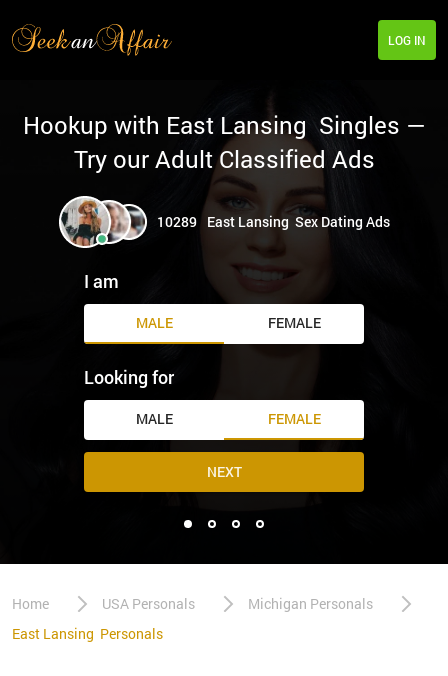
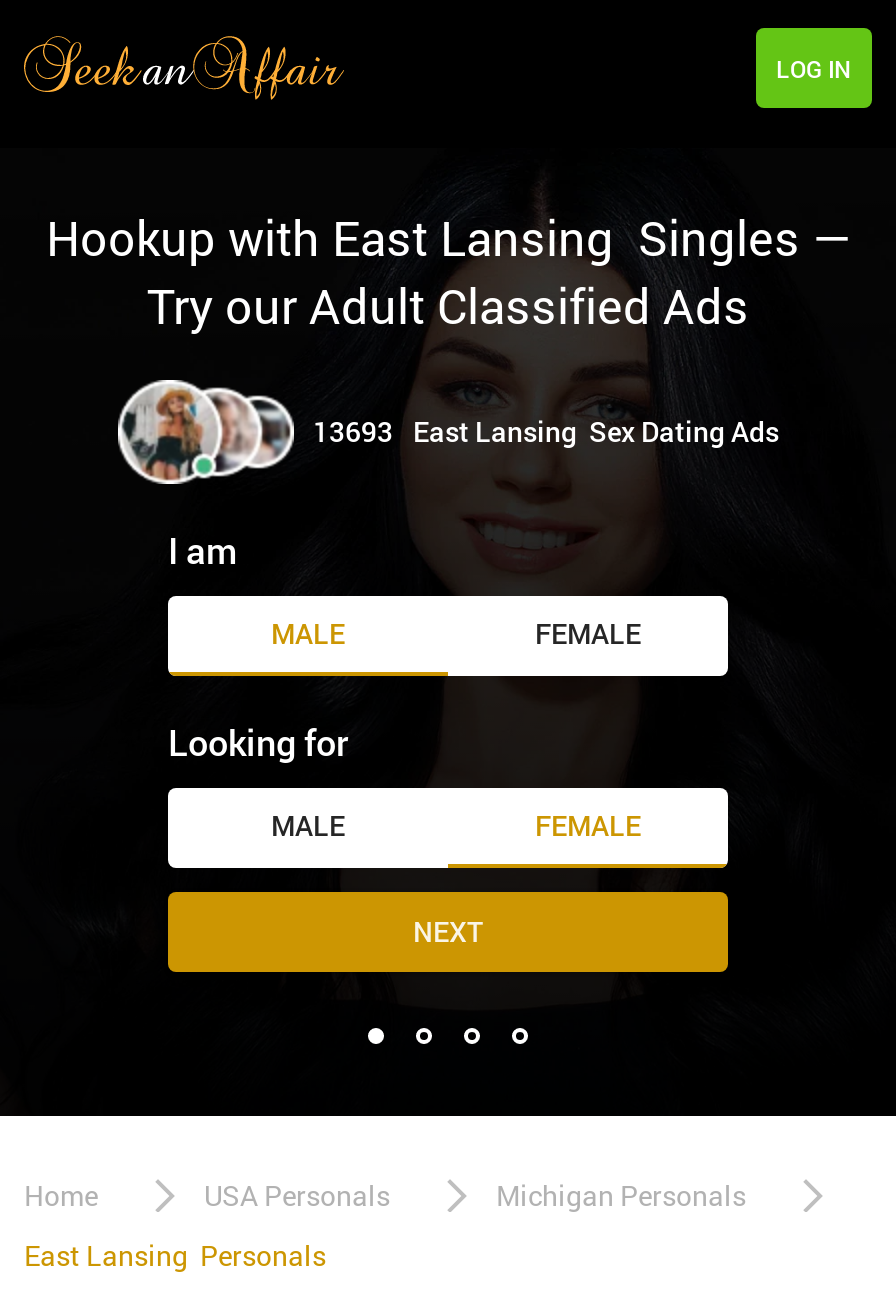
[156,212,389,231] 10289 East Lansing Sex Dating Ads -> [313,412,779,450] 13693 East Lansing Sex Dating Ads

